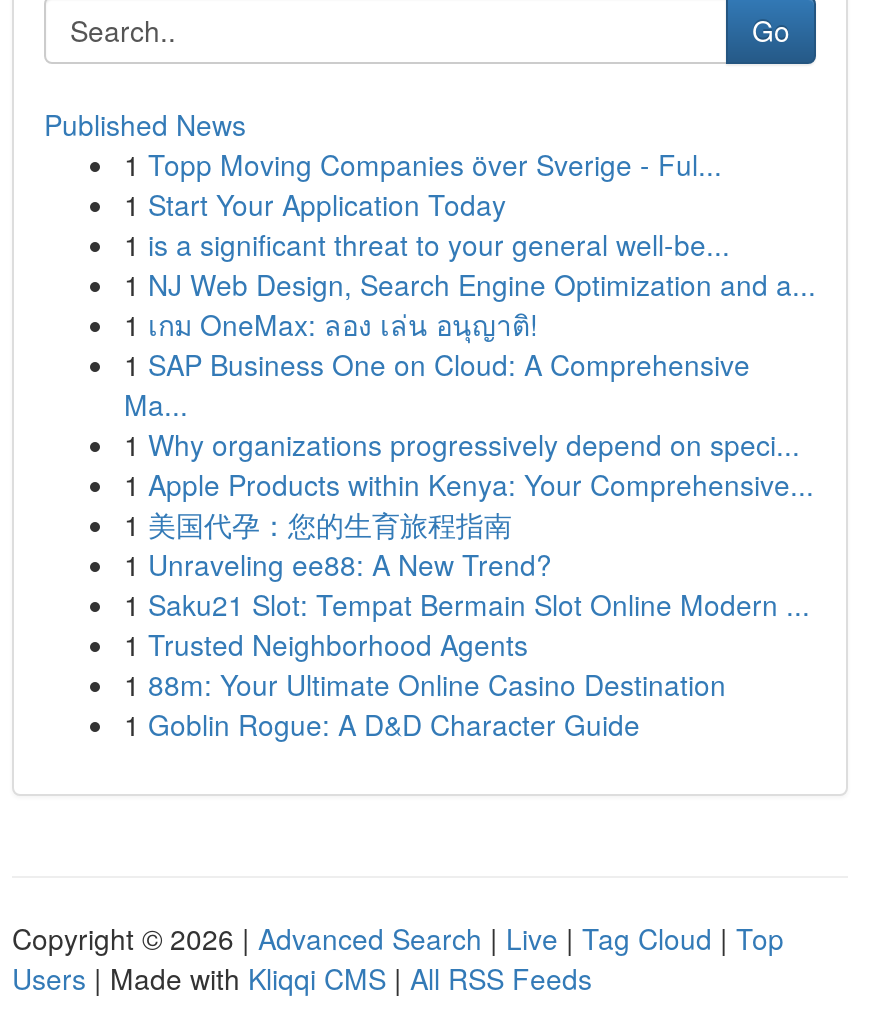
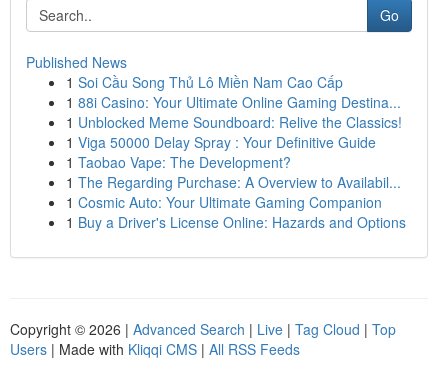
[124,144,816,744] 1 Topp Moving Companies över Sverige - Ful... | 1 Start Your Application Today | 1 is a significant threat to your general well-be... | 1 NJ Web Design, Search Engine Optimization and a... | 1 เกม OneMax: ลอง เล่น อนุญาติ! | 1 SAP Business One on Cloud: A Comprehensive | Ma... | 1 Why organizations progressively depend on speci... | 1 Apple Products within Kenya: Your Comprehensive... | 1 美国代孕：您的生育旅程指南 | 1 Unraveling ee88: A New Trend? | 1 Saku21 Slot: Tempat Bermain Slot Online Modern ... | 1 Trusted Neighborhood Agents | 1 88m: Your Ultimate Online Casino Destination | 1 Goblin Rogue: A D&D Character Guide -> [66,72,406,232] 1 Soi Cầu Song Thủ Lô Miền Nam Cao Cấp | 1 88i Casino: Your Ultimate Online Gaming Destina... | 1 Unblocked Meme Soundboard: Relive the Classics! | 1 Viga 50000 Delay Spray : Your Definitive Guide | 1 Taobao Vape: The Development? | 1 The Regarding Purchase: A Overview to Availabil... | 1 Cosmic Auto: Your Ultimate Gaming Companion | 1 Buy a Driver's License Online: Hazards and Options

